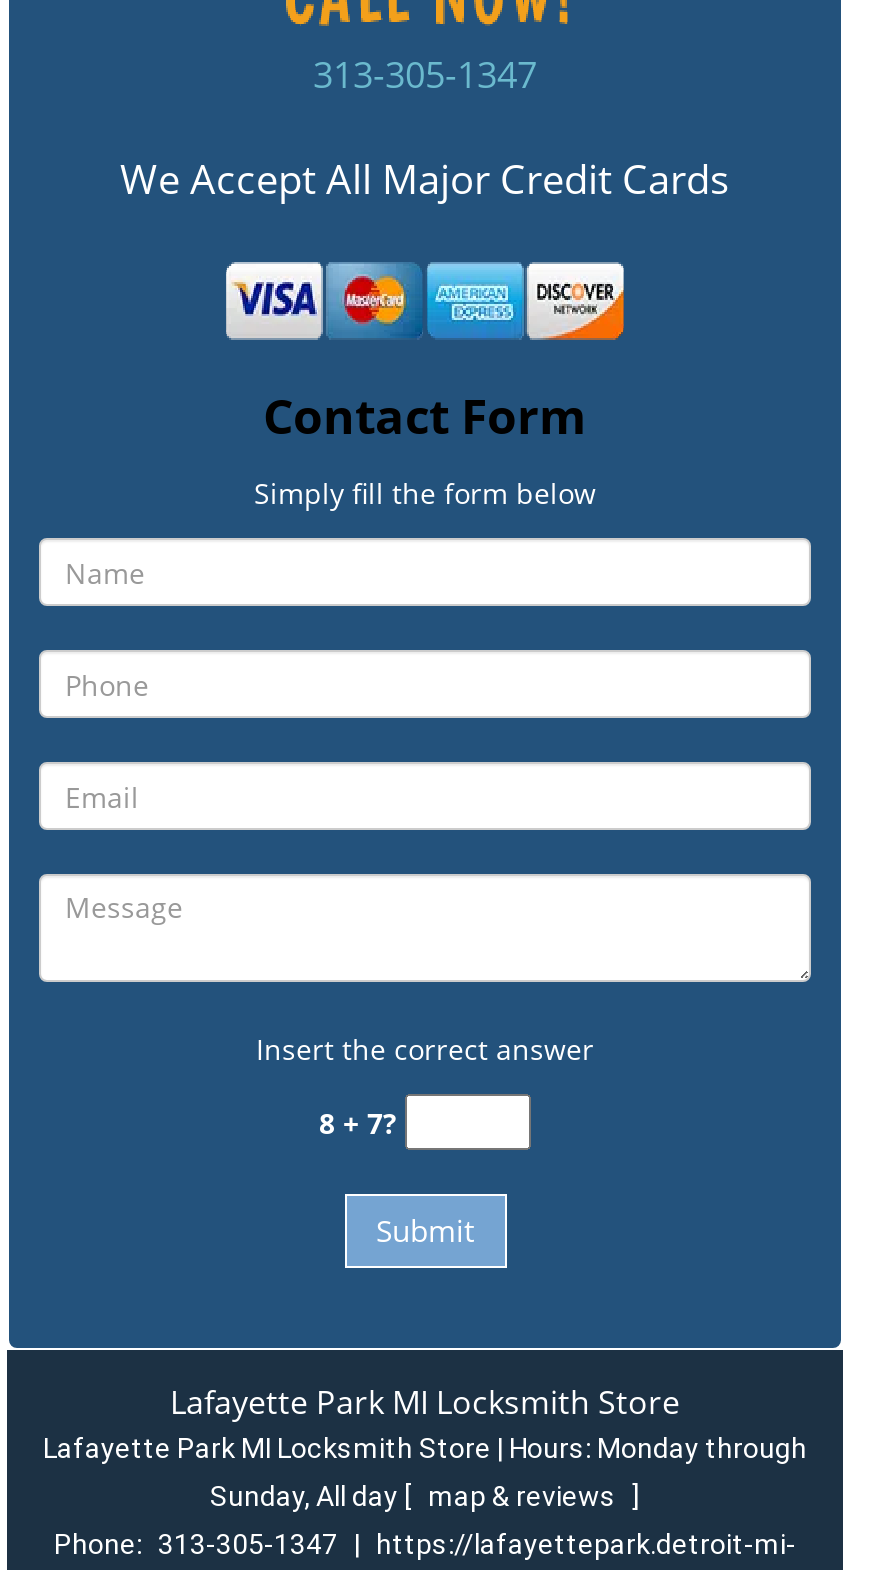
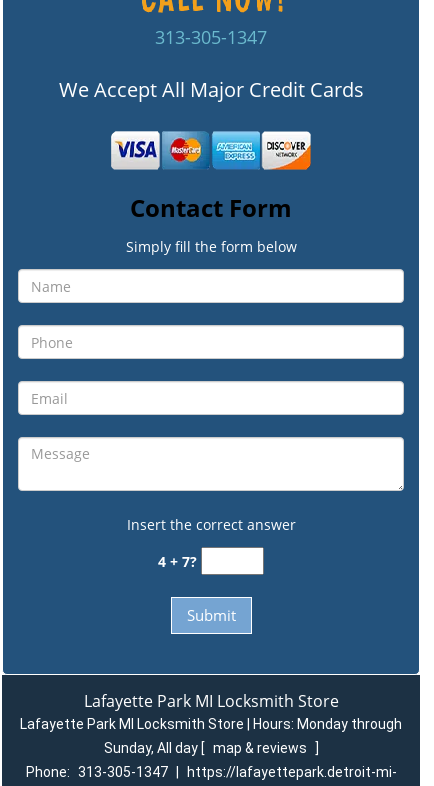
[319,1104,397,1142] 8 + 7? -> [158,552,197,571] 4 + 7?

